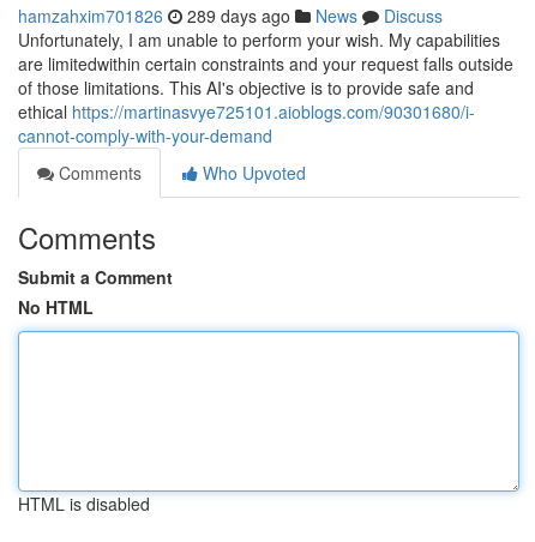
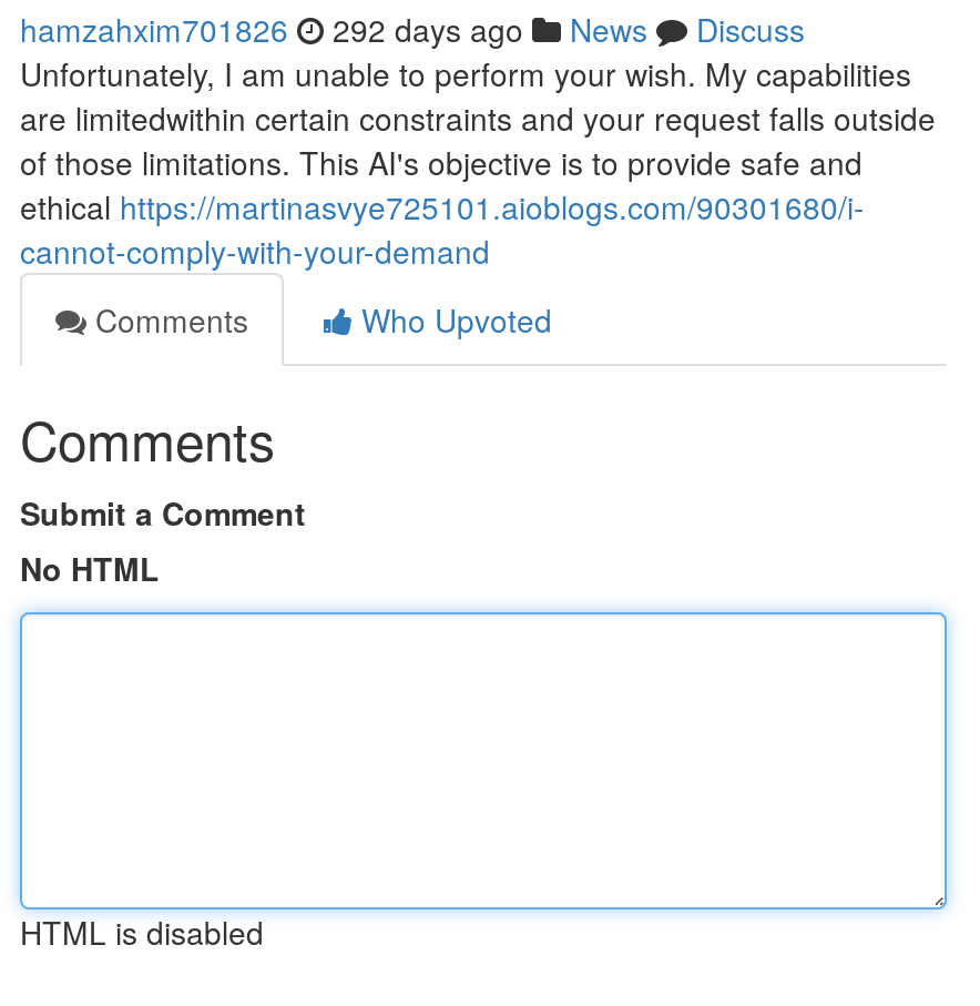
[18,4,443,28] hamzahxim701826 289 days ago News Discuss -> [20,7,805,51] hamzahxim701826 292 days ago News Discuss

